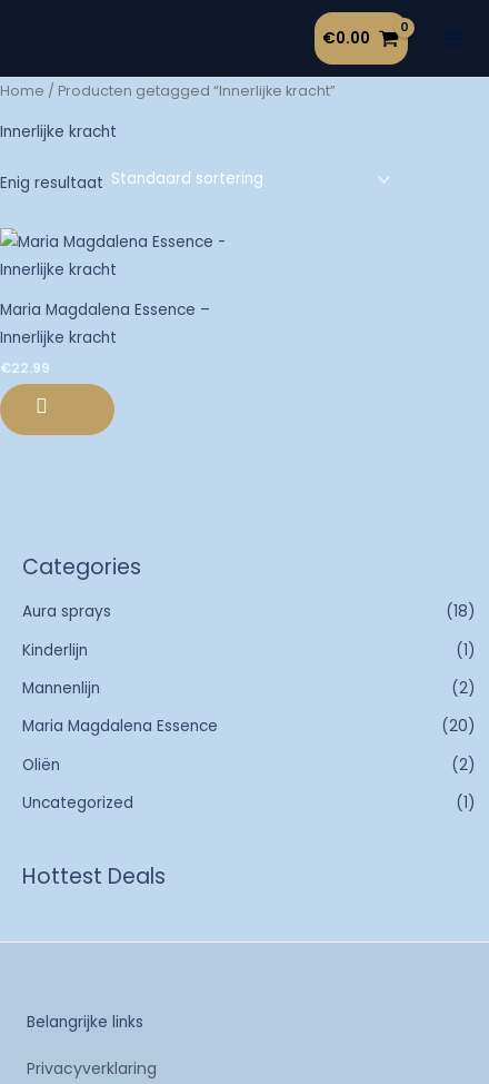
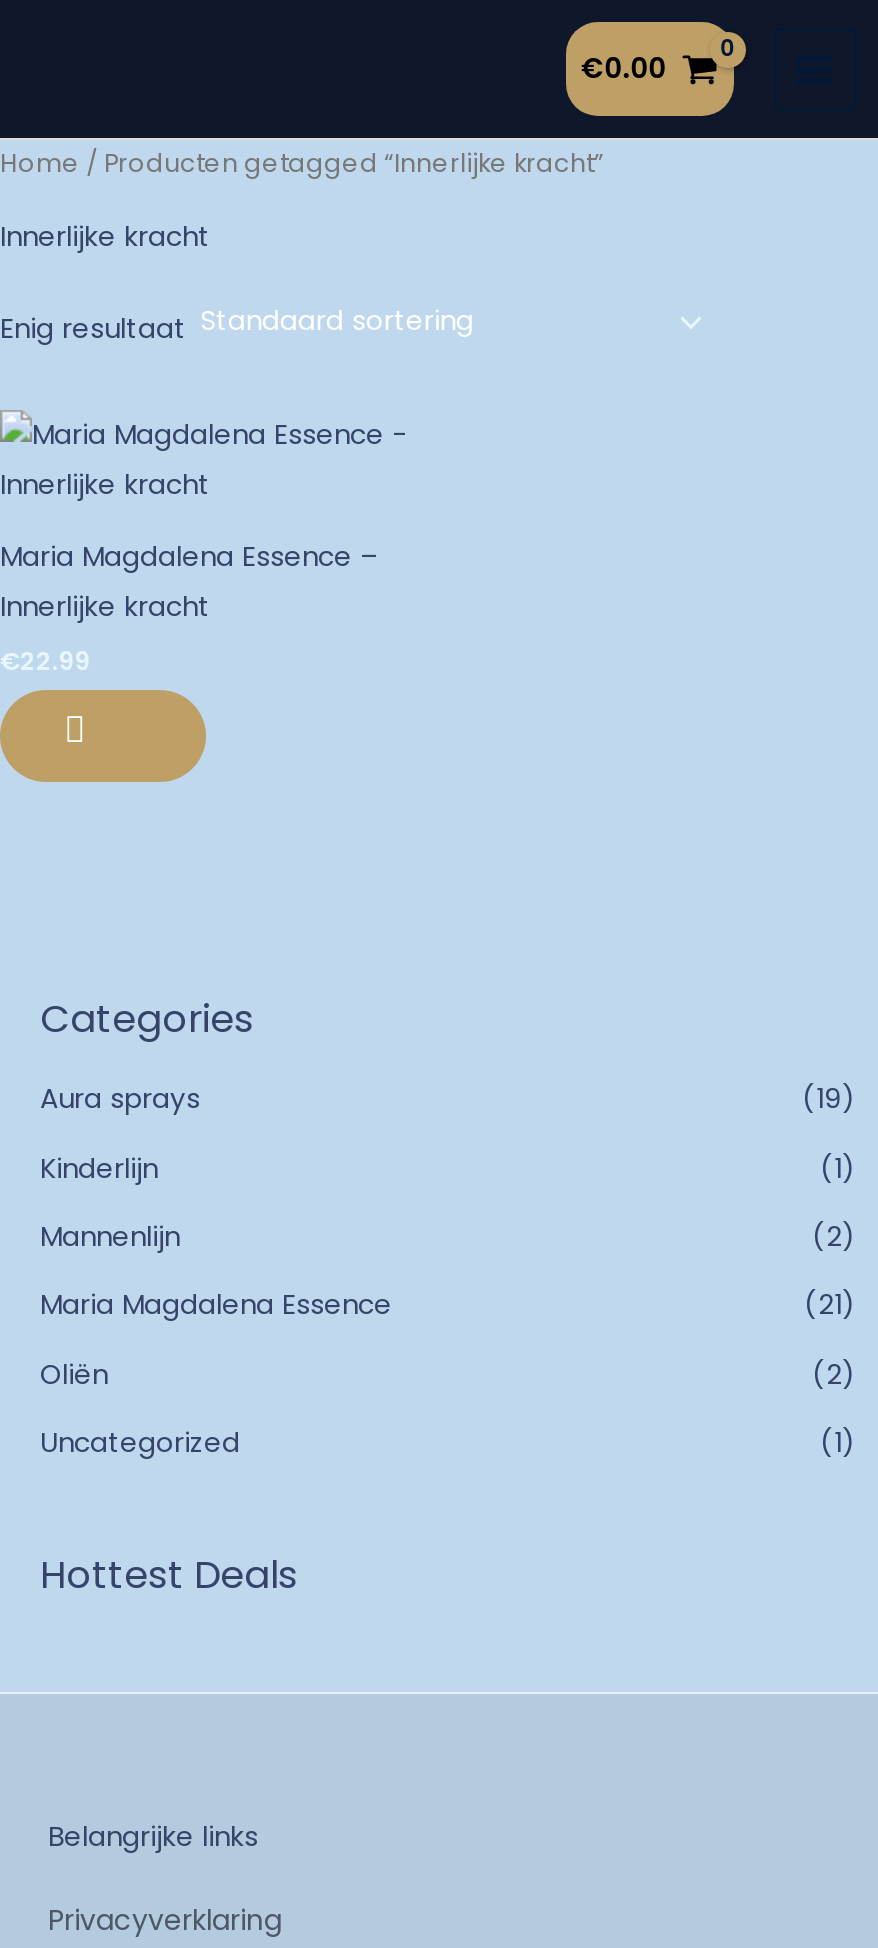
[446,601,476,622] (18) -> [802,1080,856,1118] (19)
[441,716,476,737] (20) -> [804,1287,856,1325] (21)

